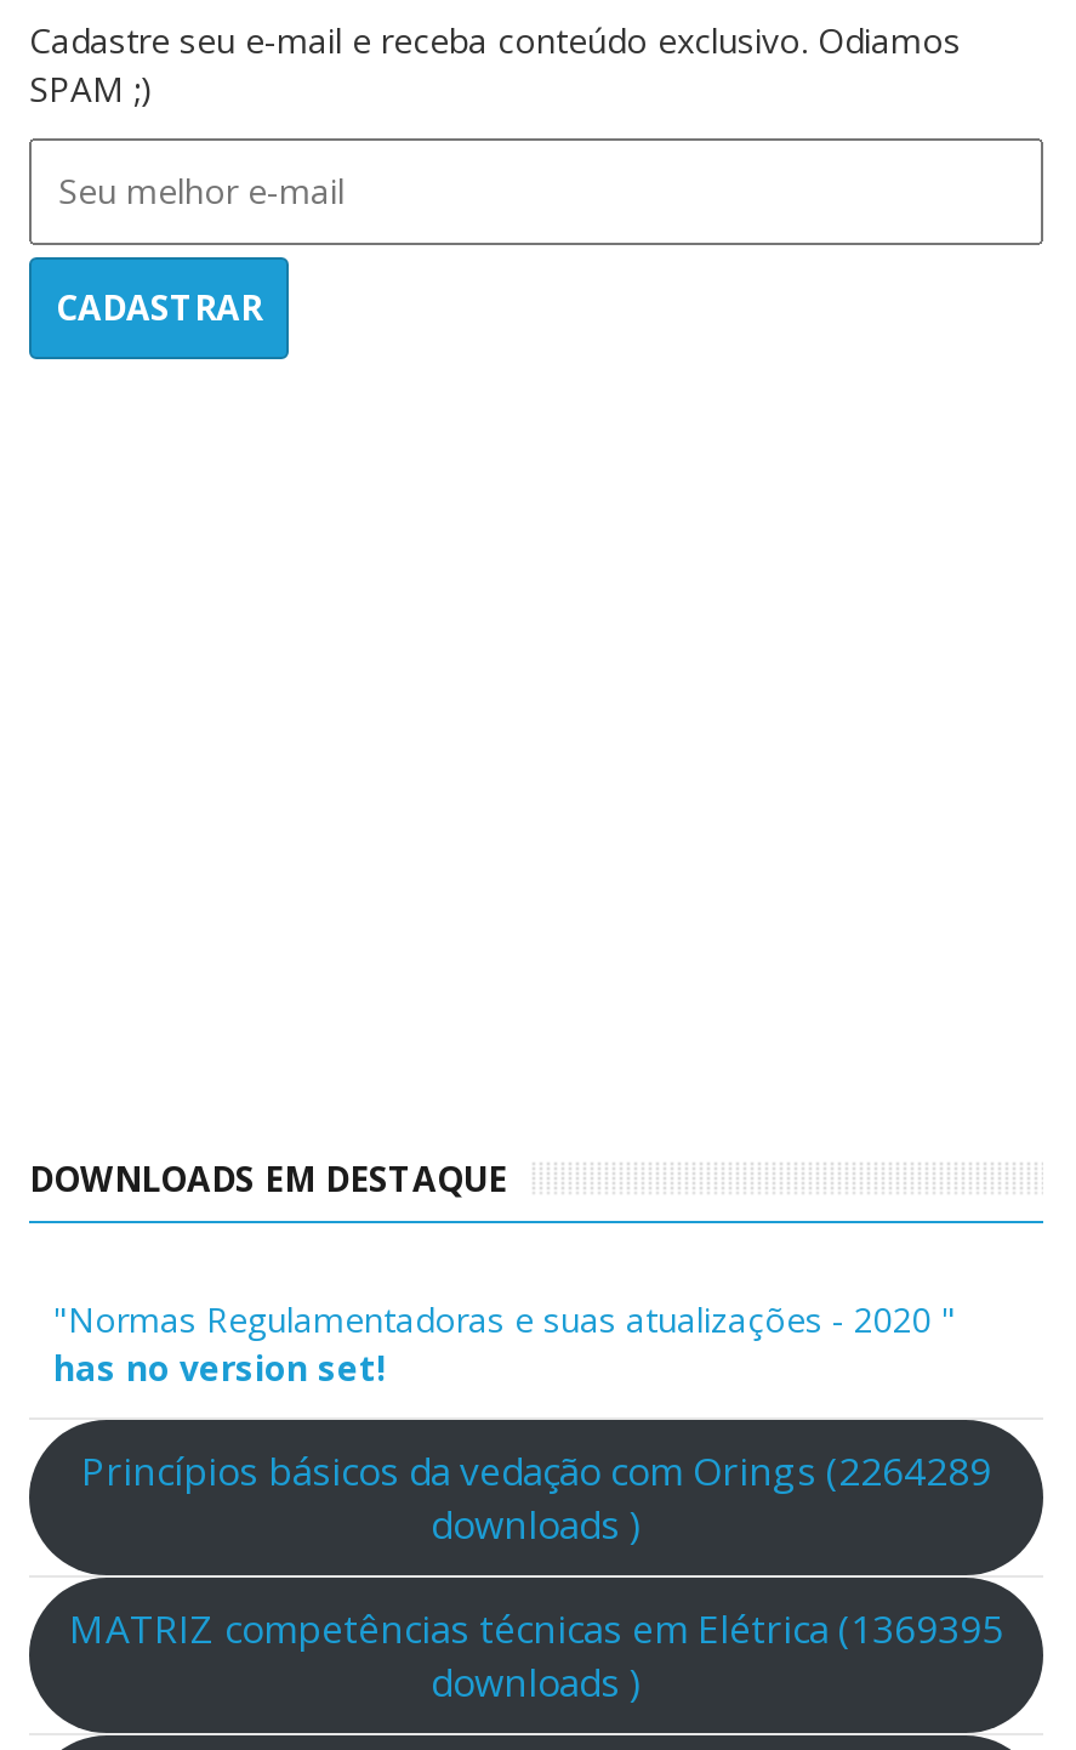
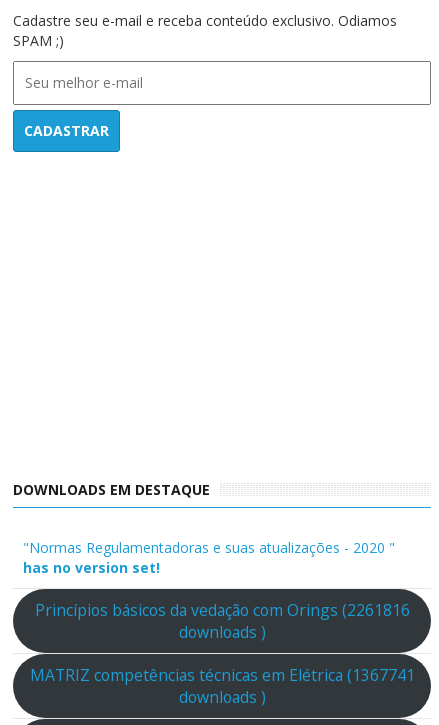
[81,1445,991,1498] Princípios básicos da vedação com Orings (2264289 -> [34,599,409,621] Princípios básicos da vedação com Orings (2261816
[69,1602,1003,1656] MATRIZ competências técnicas em Elétrica (1369395 -> [29,664,414,686] MATRIZ competências técnicas em Elétrica (1367741

